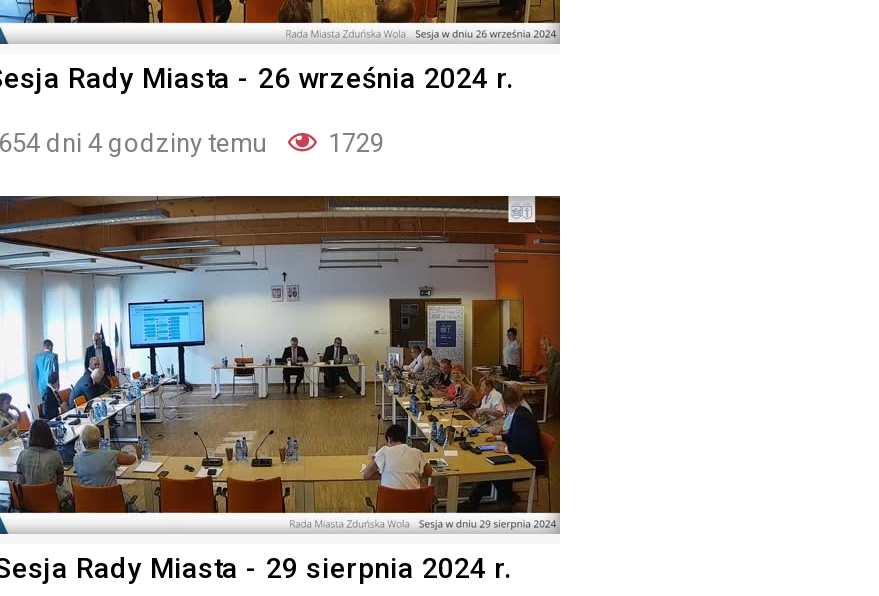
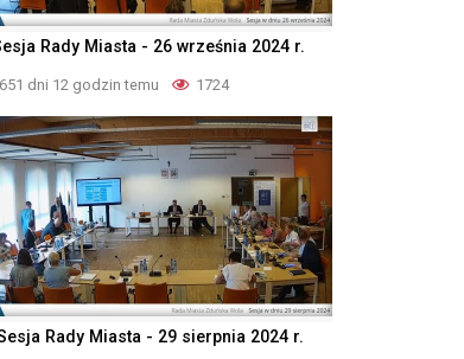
[0,127,272,157] 654 dni 4 godziny temu -> [0,75,163,93] 651 dni 12 godzin temu
[328,127,384,157] 1729 -> [196,75,229,93] 1724

